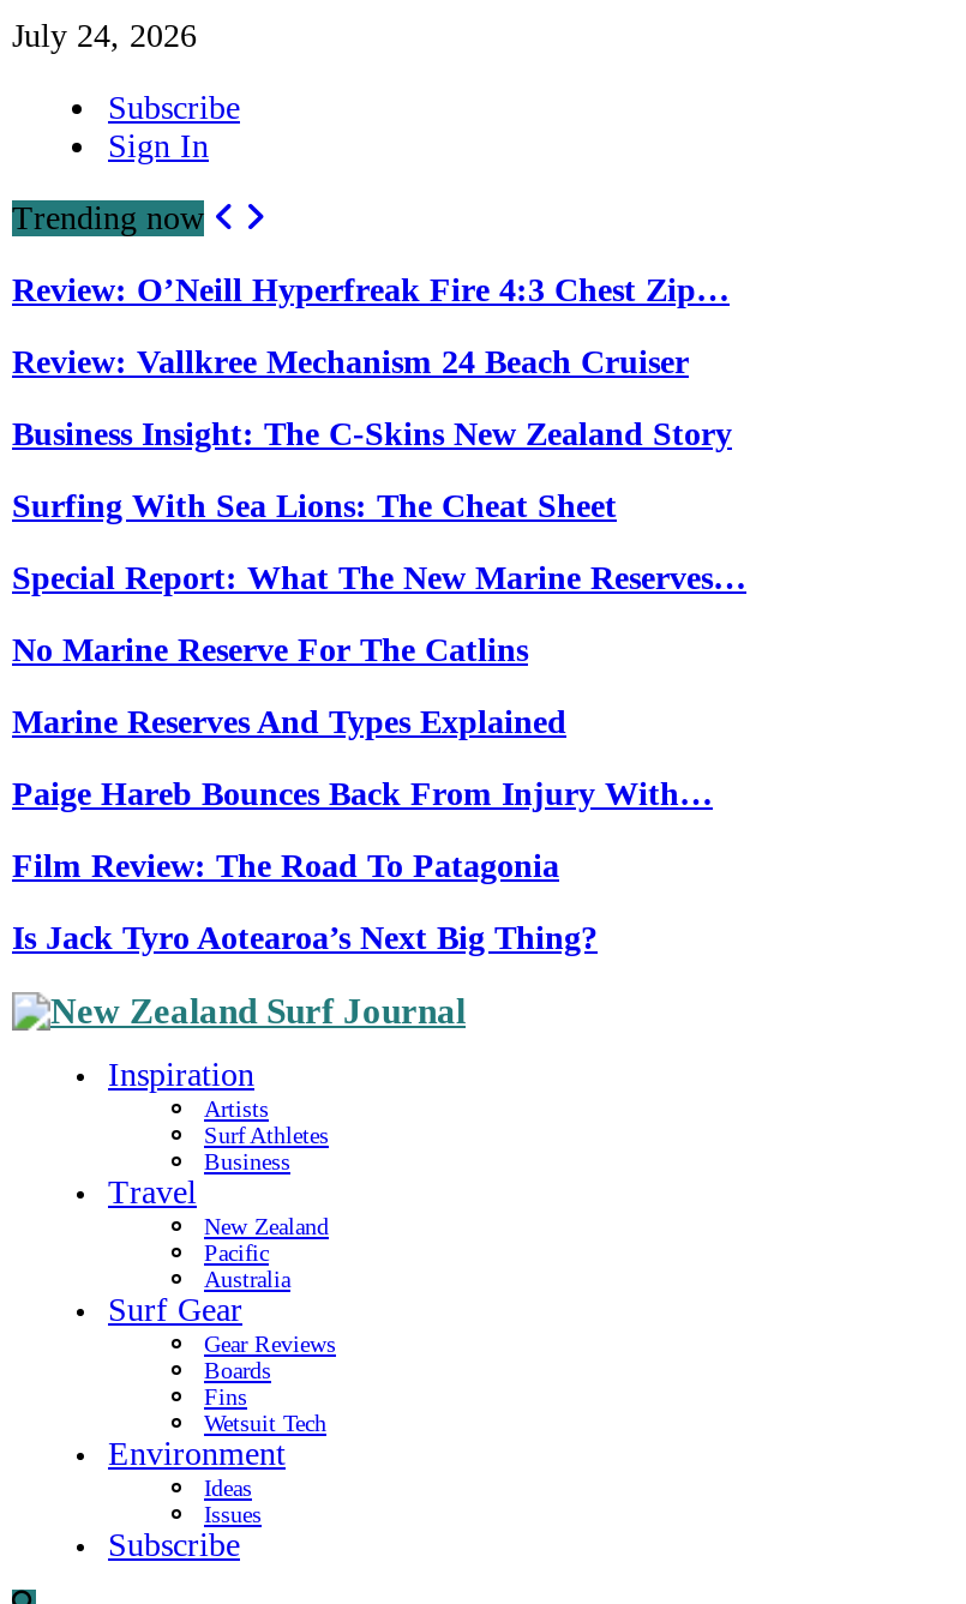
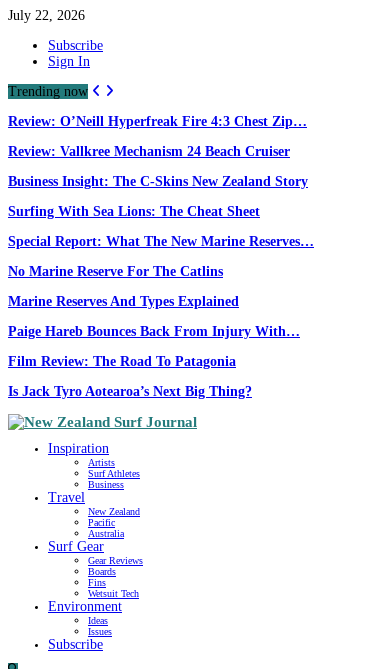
[12,18,197,54] July 24, 2026 -> [8,8,85,23] July 22, 2026

